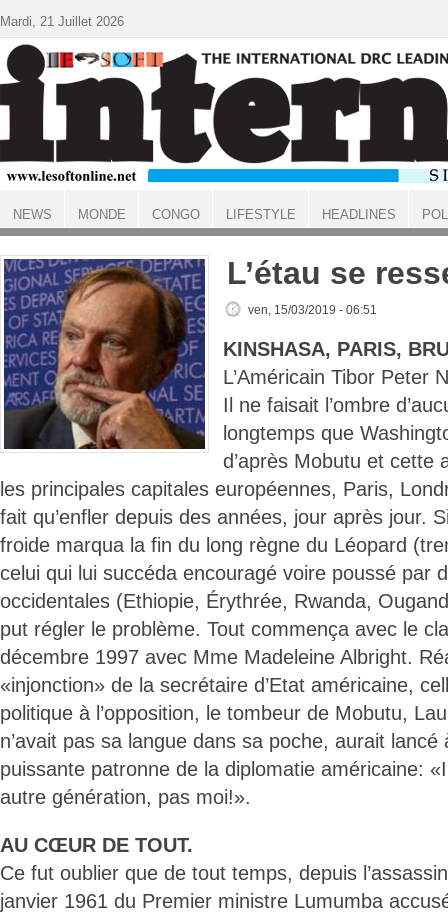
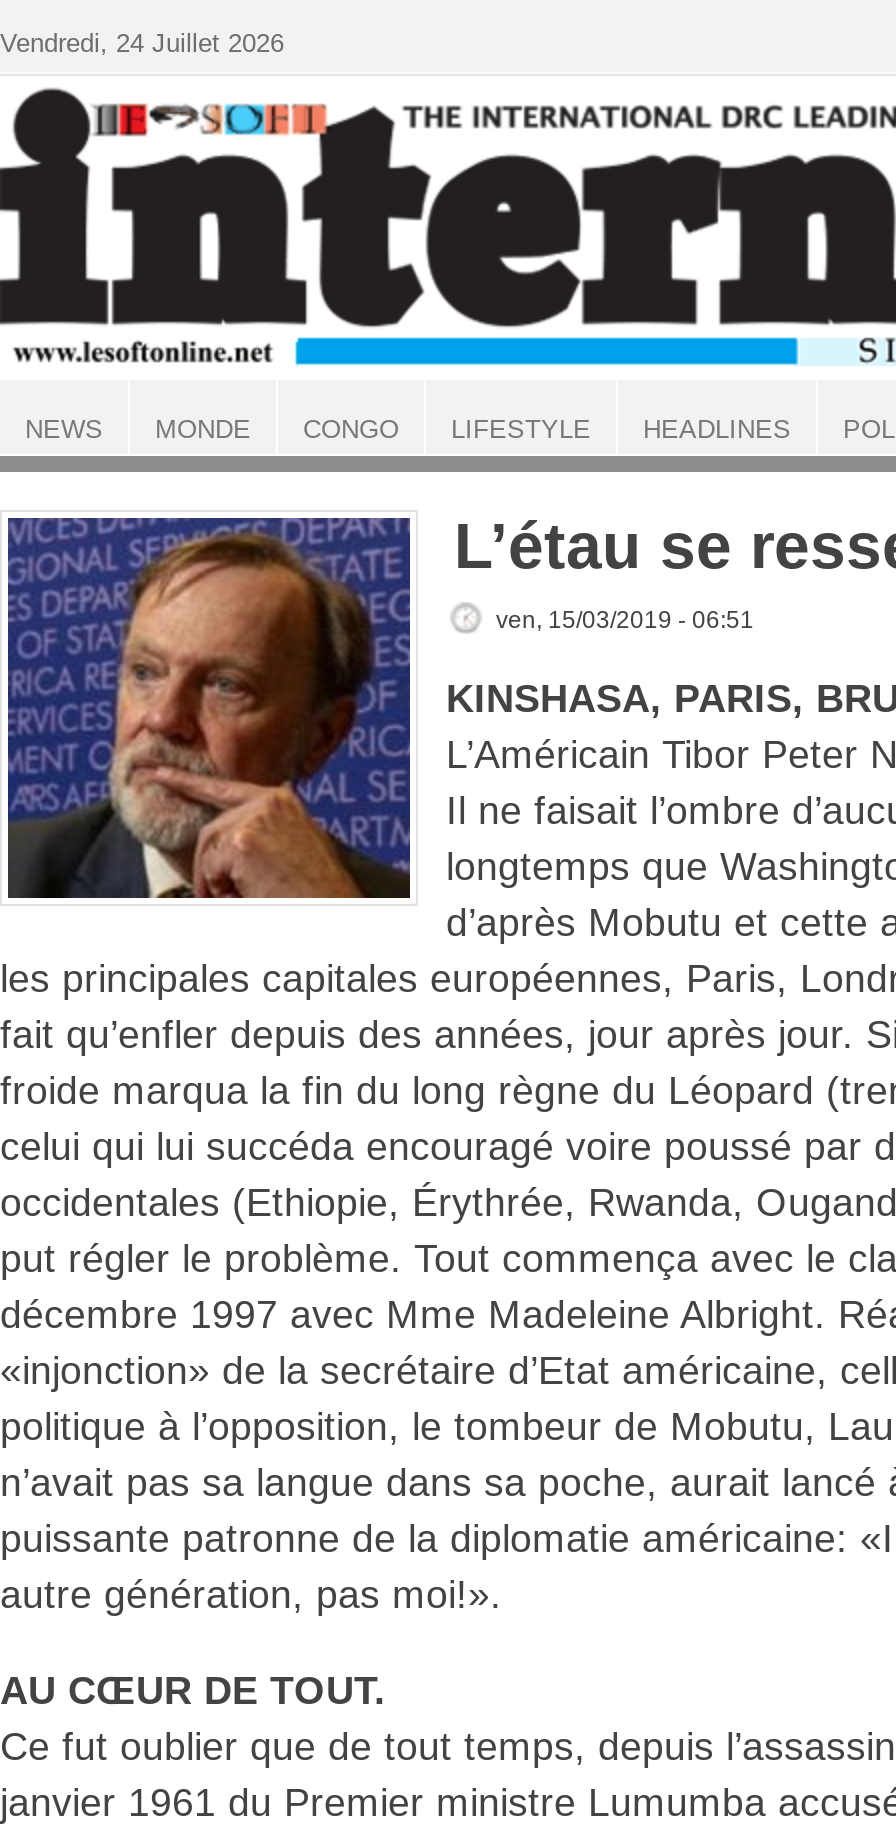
[0,14,124,29] Mardi, 21 Juillet 2026 -> [0,28,284,58] Vendredi, 24 Juillet 2026

